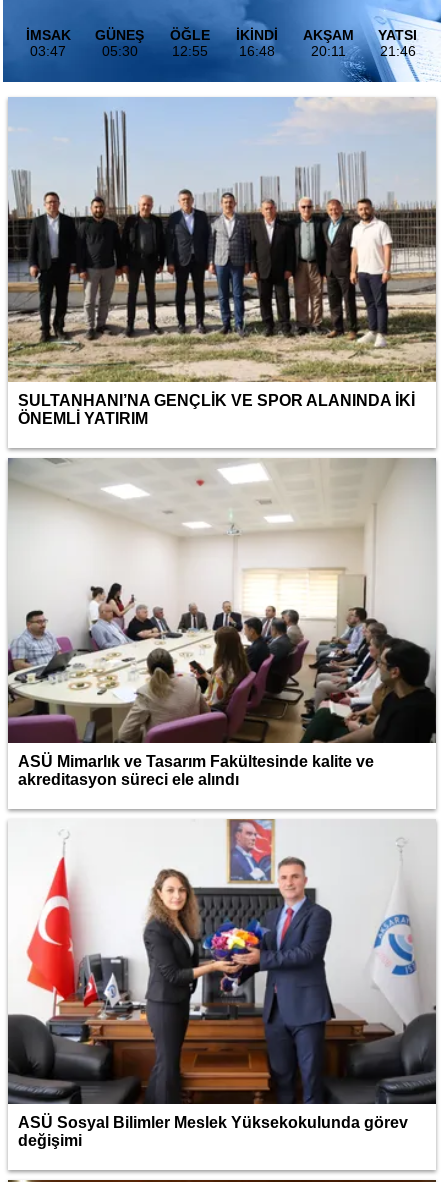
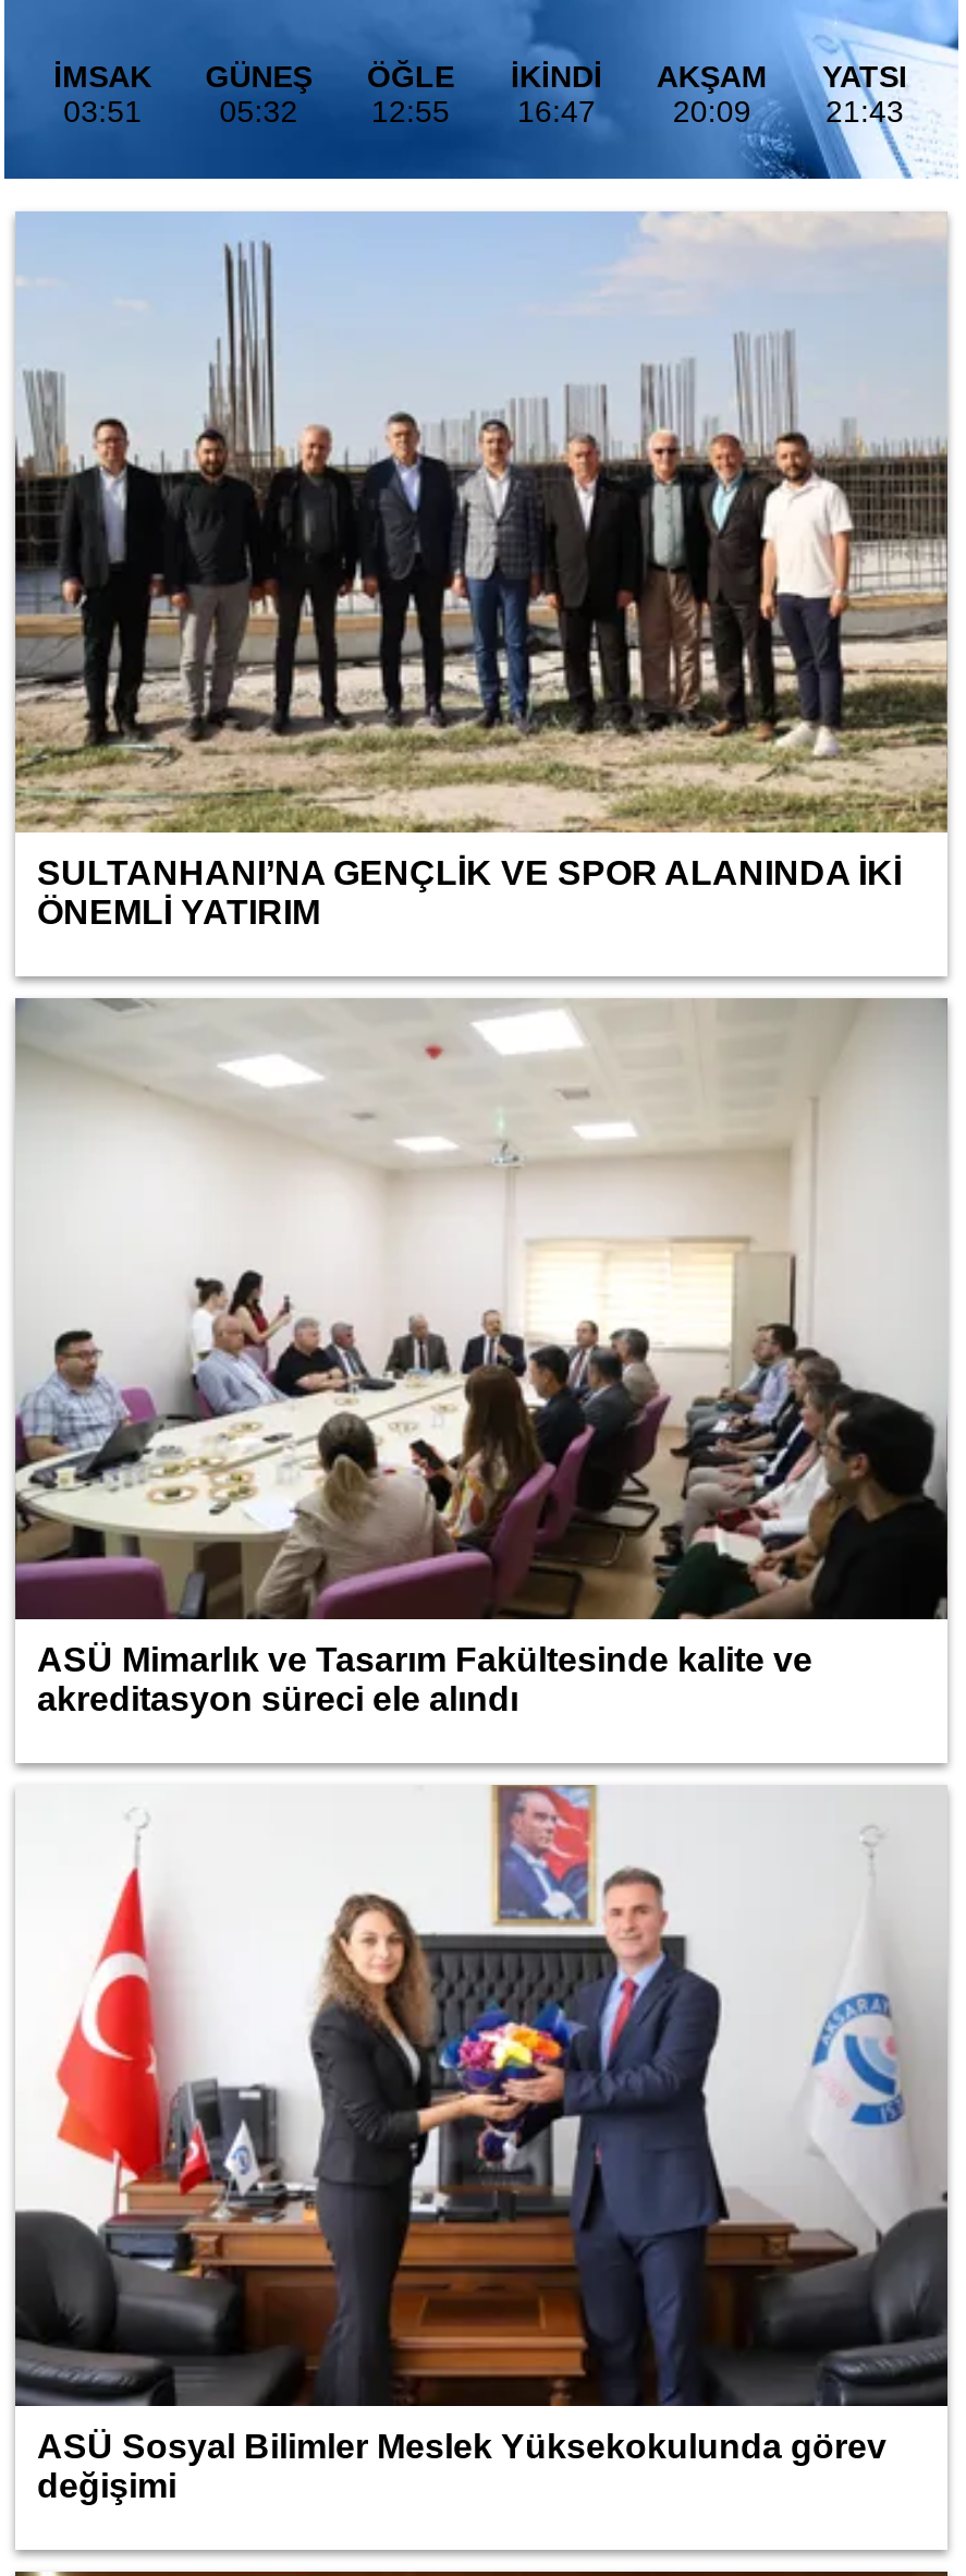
[30,43,66,59] 03:47 -> [63,94,142,129] 03:51
[102,43,138,59] 05:30 -> [219,94,298,129] 05:32
[172,43,275,59] 12:55 16:48 -> [371,94,596,129] 12:55 16:47
[310,43,345,59] 20:11 -> [673,94,751,129] 20:09
[380,43,416,59] 21:46 -> [825,94,904,129] 21:43

